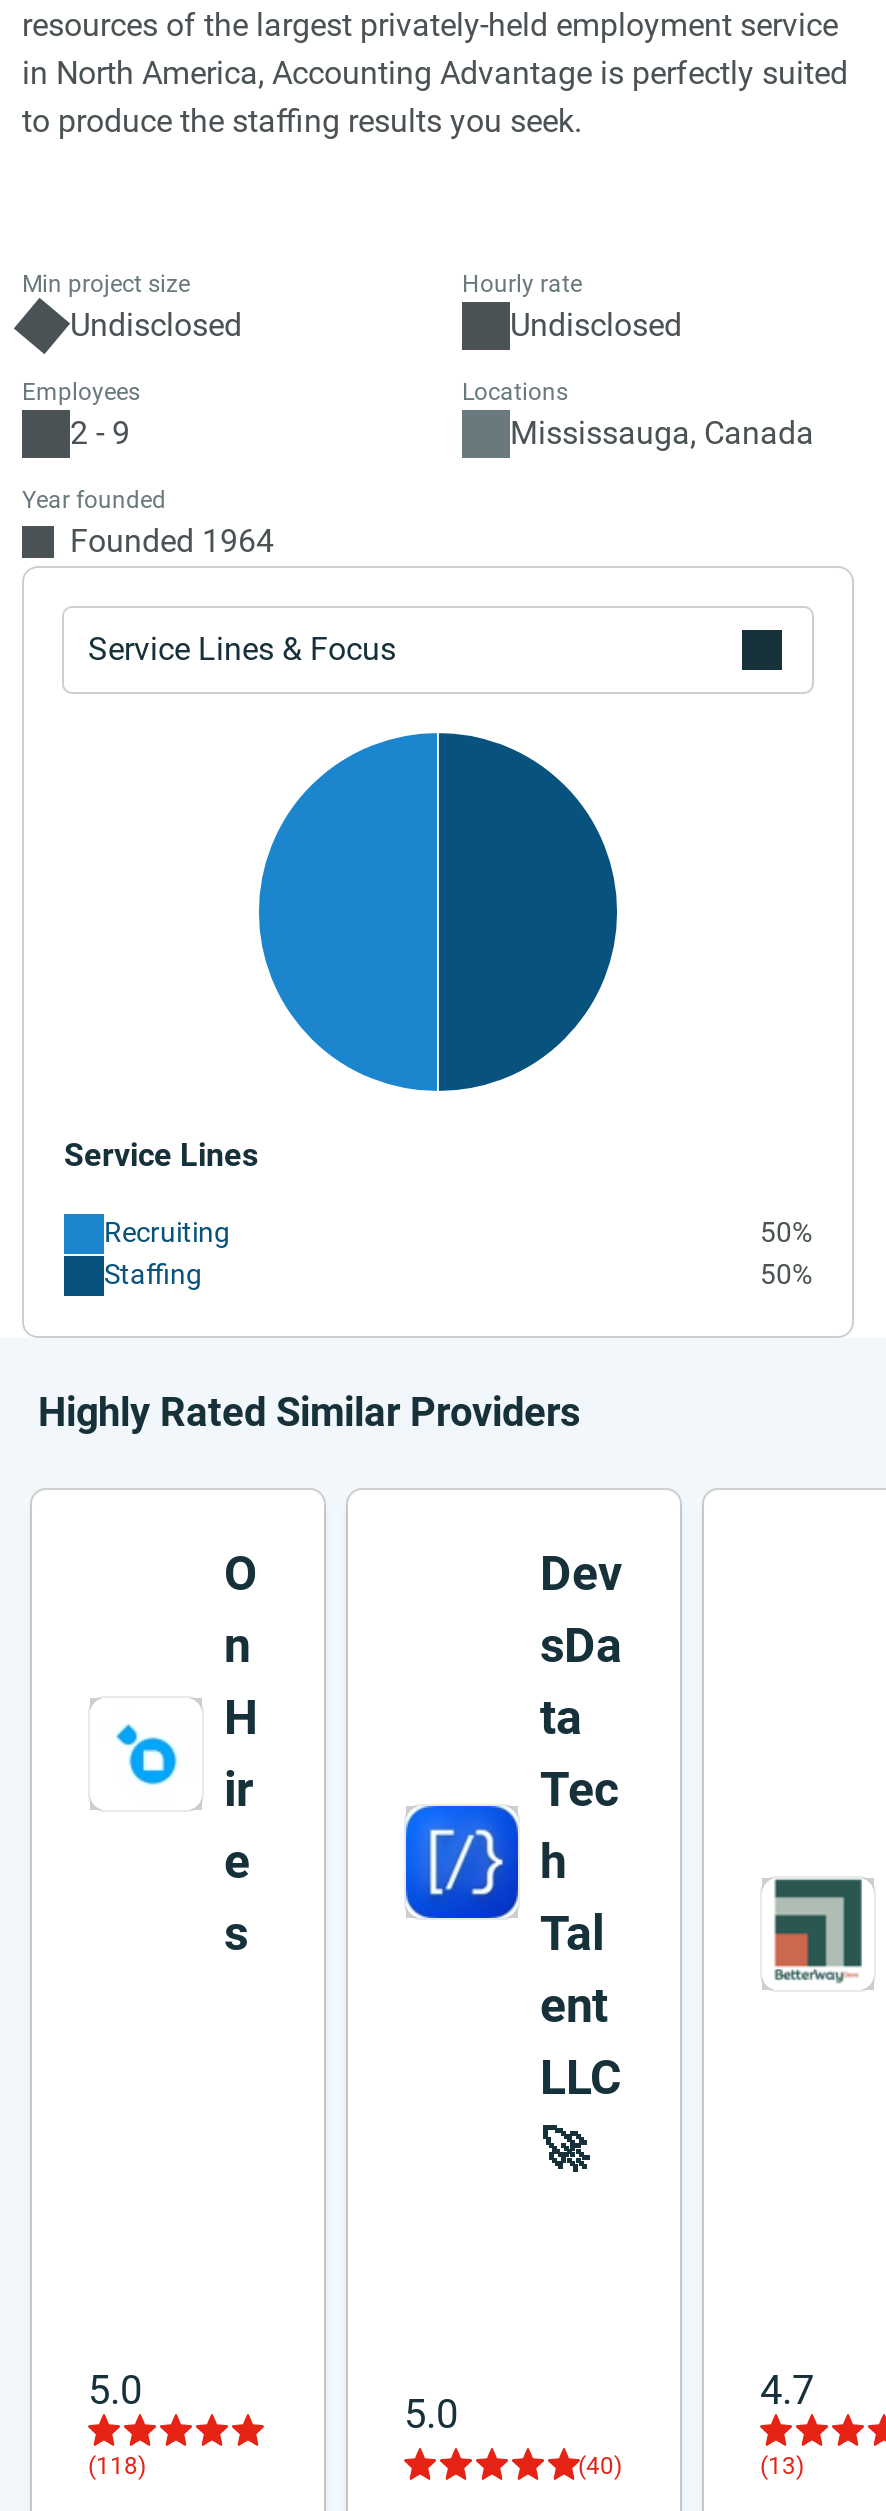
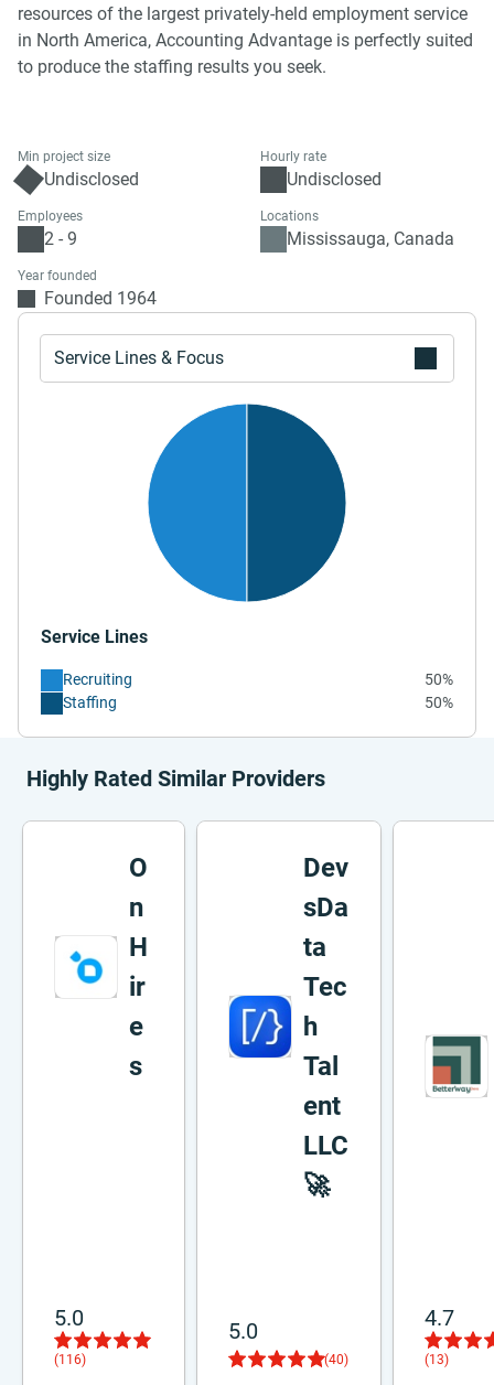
[88,2452,146,2480] (118) -> [54,1352,86,1367] (116)

